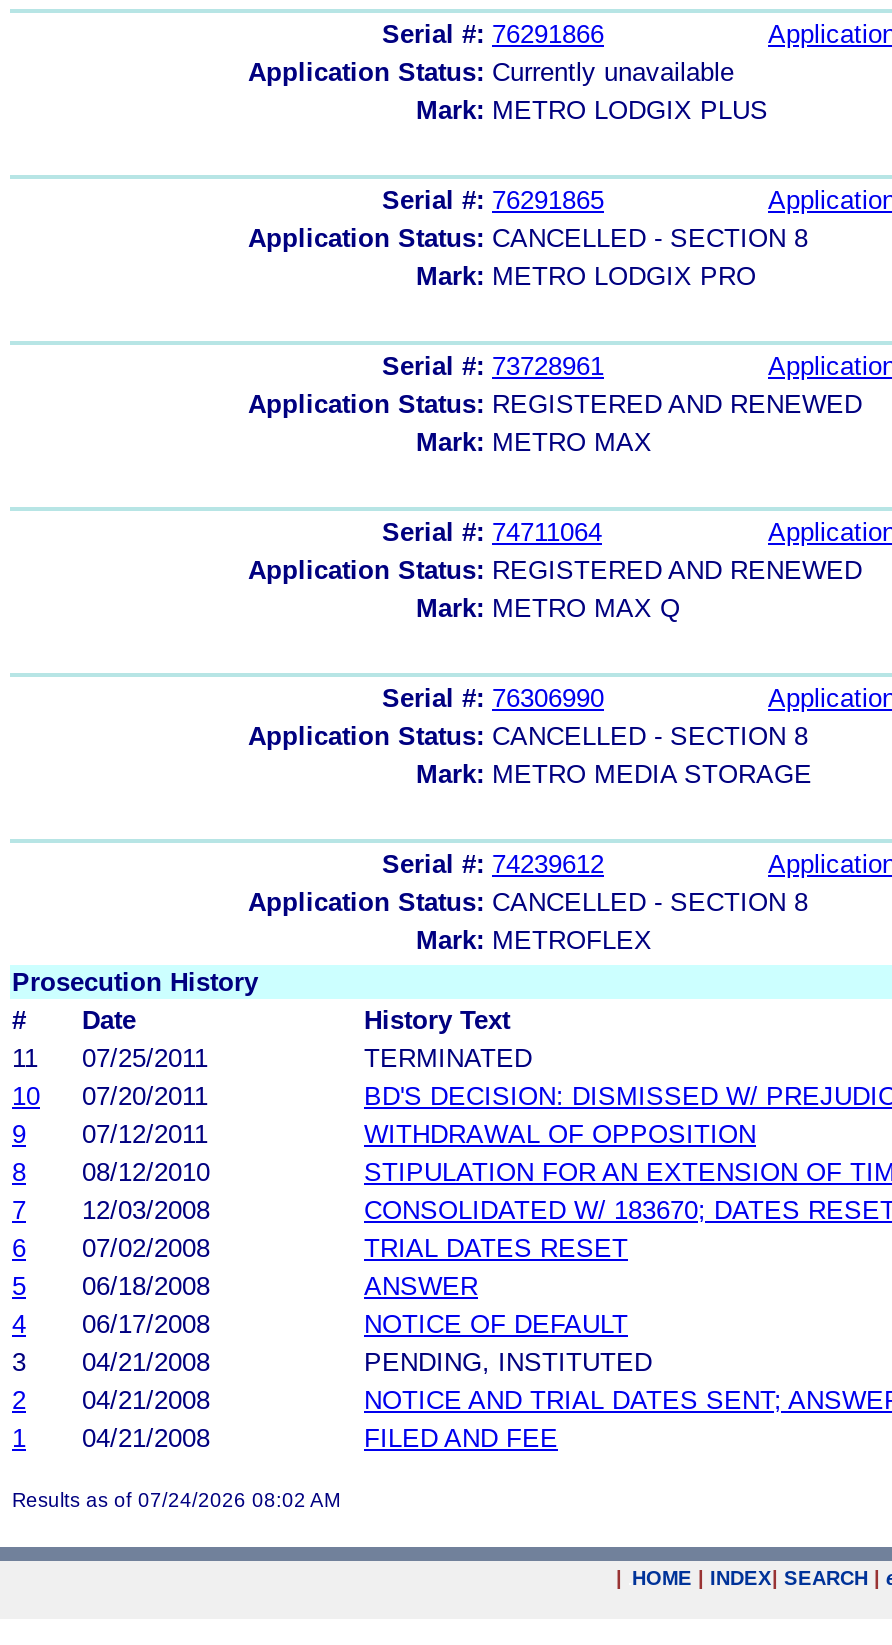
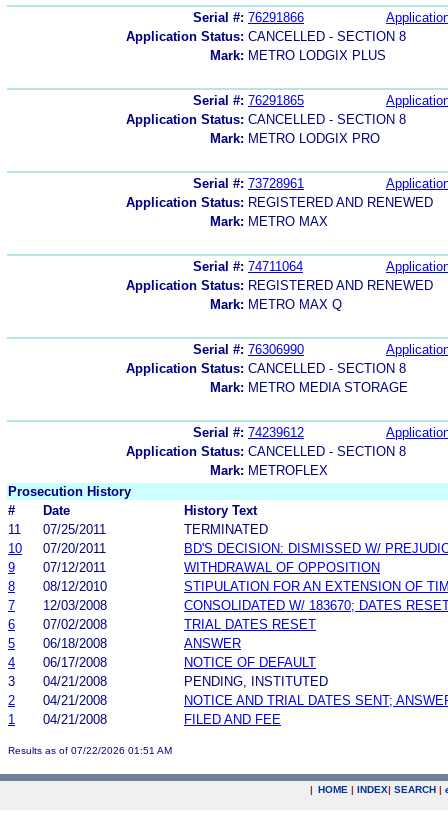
[248,57,734,87] Application Status: Currently unavailable -> [126,29,406,44] Application Status: CANCELLED - SECTION 8
[12,1489,340,1511] Results as of 07/24/2026 08:02 AM -> [8,745,172,756] Results as of 07/22/2026 01:51 AM

